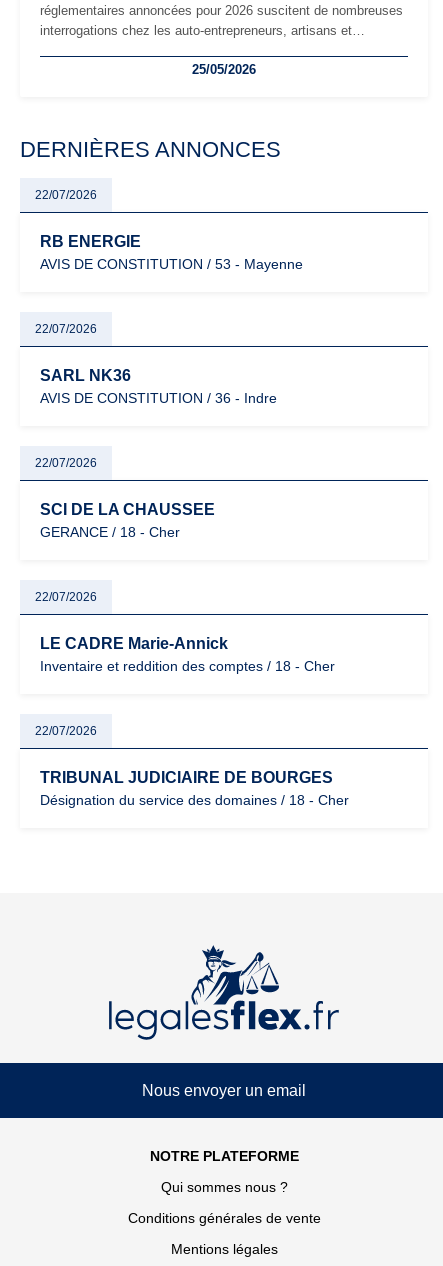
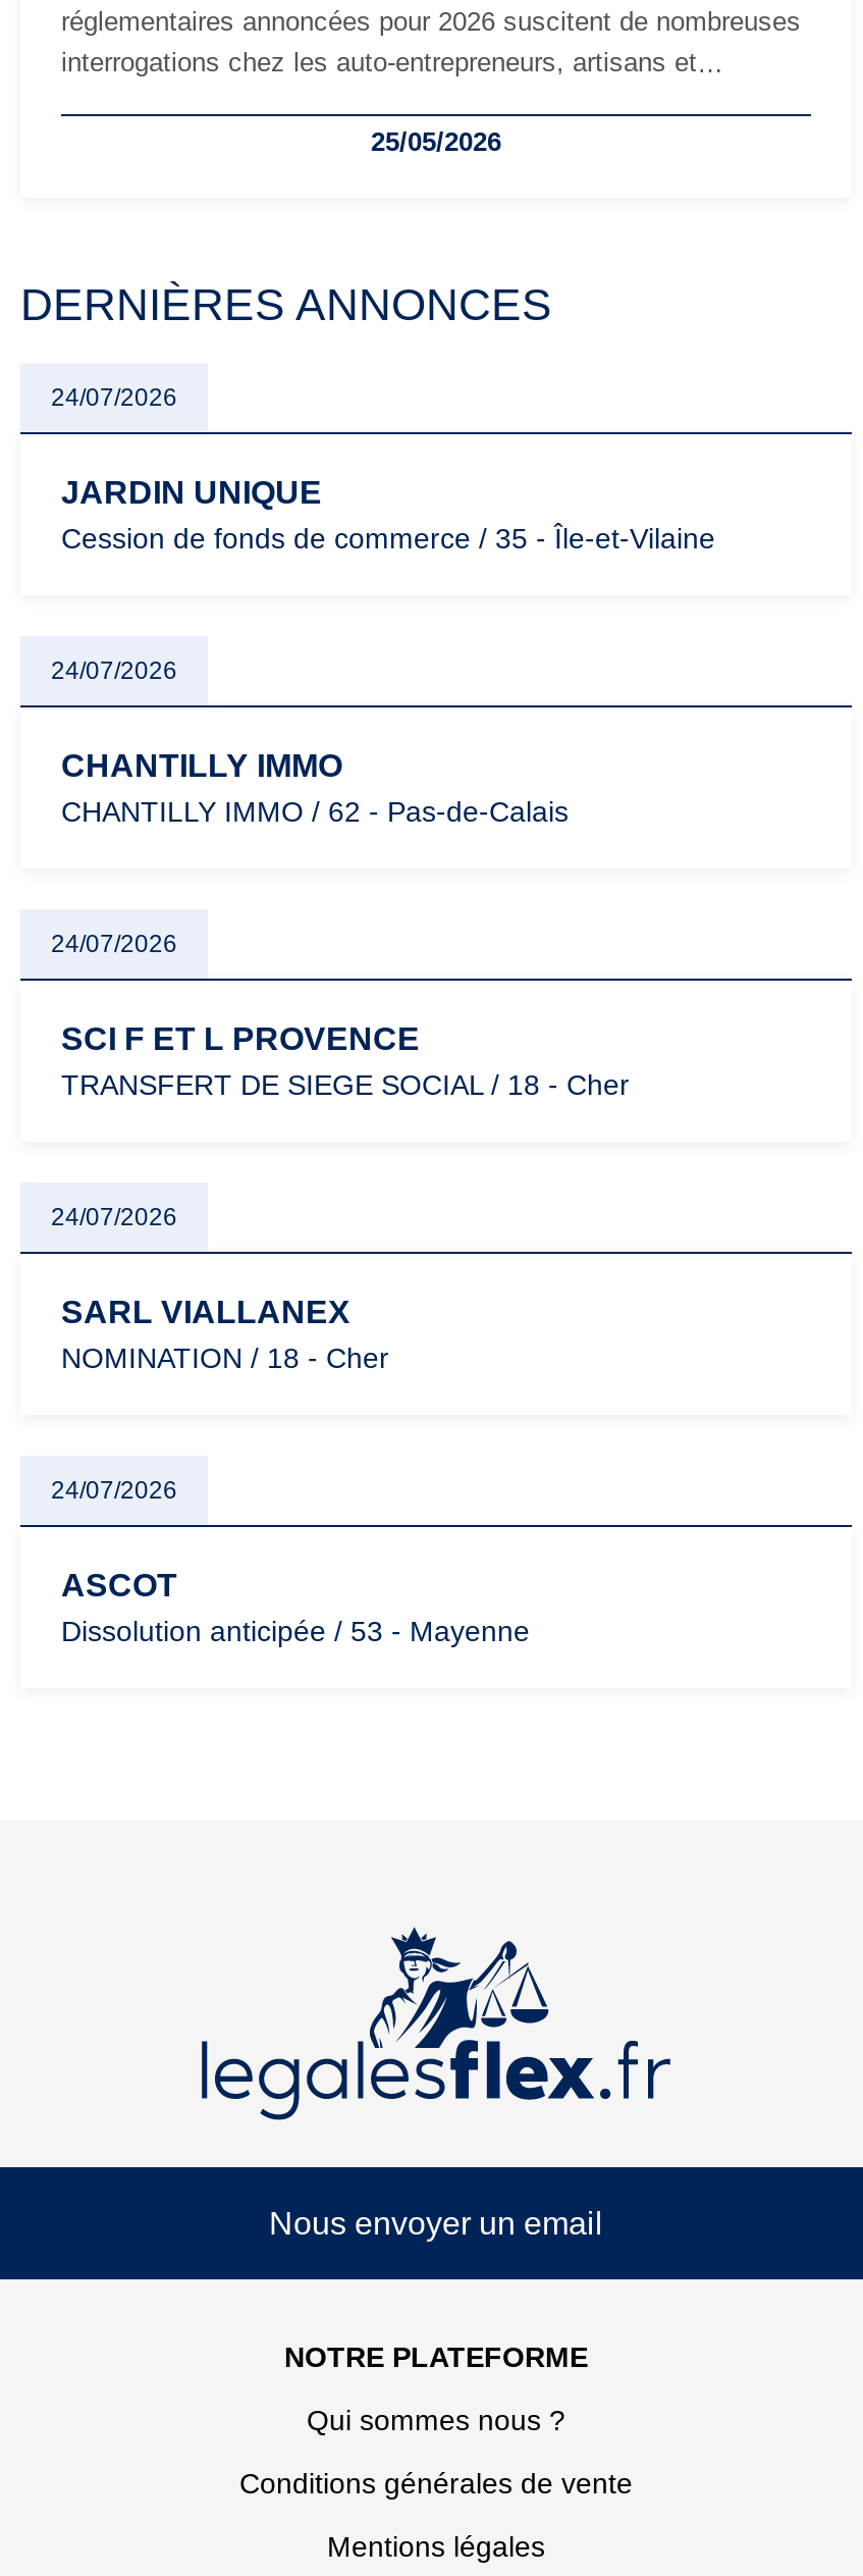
[35,188,97,202] 22/07/2026 -> [51,384,177,412] 24/07/2026
[40,233,303,272] RB ENERGIE | AVIS DE CONSTITUTION / 53 - Mayenne -> [61,476,715,555] JARDIN UNIQUE | Cession de fonds de commerce / 35 - Île-et-Vilaine
[35,322,97,336] 22/07/2026 -> [51,657,177,686] 24/07/2026
[40,367,277,406] SARL NK36 | AVIS DE CONSTITUTION / 36 - Indre -> [61,749,569,828] CHANTILLY IMMO | CHANTILLY IMMO / 62 - Pas-de-Calais
[35,456,97,470] 22/07/2026 -> [51,930,177,959] 24/07/2026
[40,501,215,540] SCI DE LA CHAUSSEE | GERANCE / 18 - Cher -> [61,1022,630,1102] SCI F ET L PROVENCE | TRANSFERT DE SIEGE SOCIAL / 18 - Cher
[35,590,97,604] 22/07/2026 -> [51,1203,177,1232] 24/07/2026
[40,635,335,674] LE CADRE Marie-Annick | Inventaire et reddition des comptes / 18 - Cher -> [61,1295,389,1375] SARL VIALLANEX | NOMINATION / 18 - Cher
[35,724,97,738] 22/07/2026 -> [51,1477,177,1505] 24/07/2026
[40,769,349,808] TRIBUNAL JUDICIAIRE DE BOURGES | Désignation du service des domaines / 18 - Cher -> [61,1568,530,1648] ASCOT | Dissolution anticipée / 53 - Mayenne

